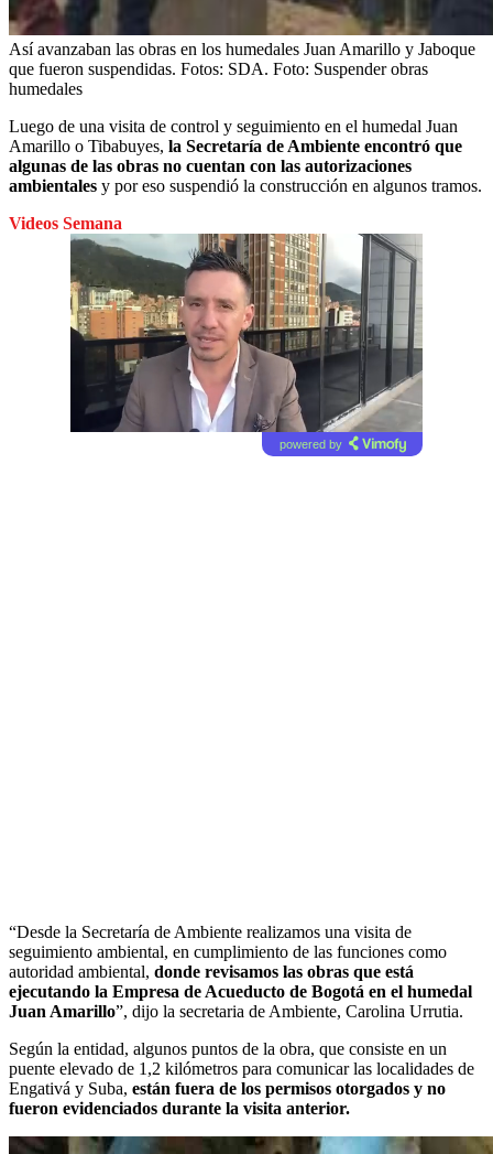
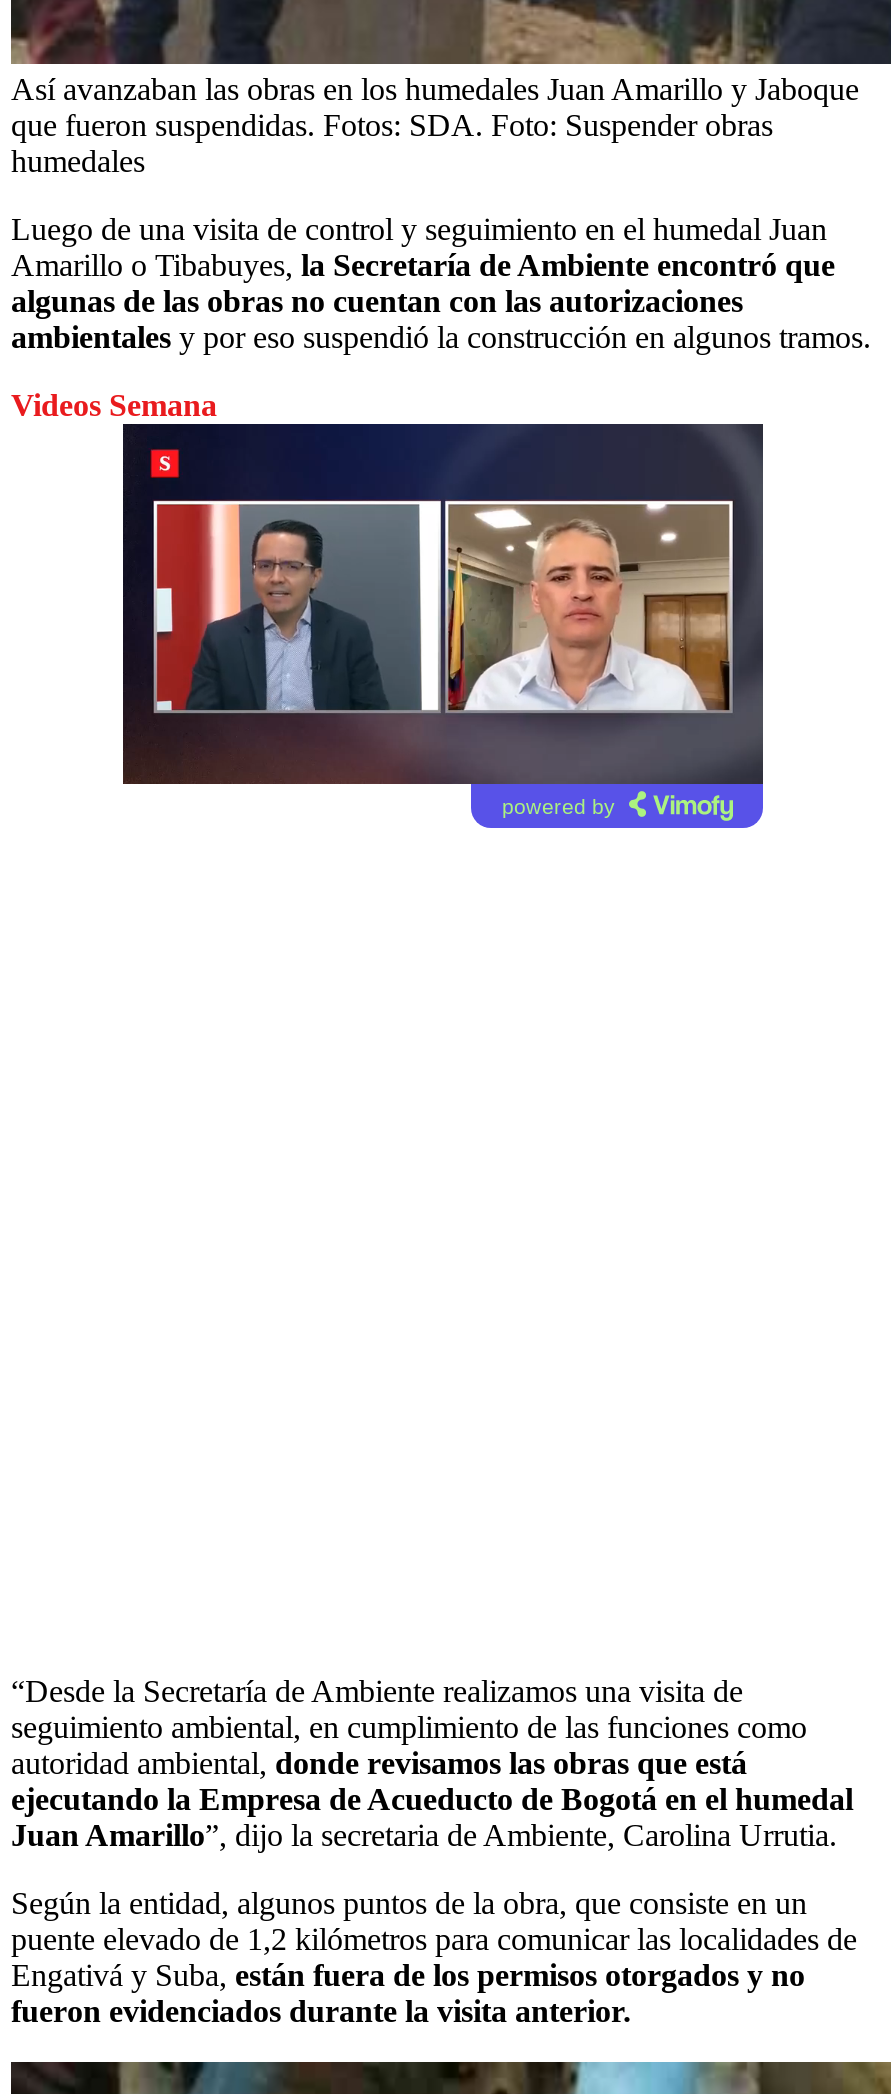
[69,233,423,433] [image] -> [121,422,765,786] [image]

